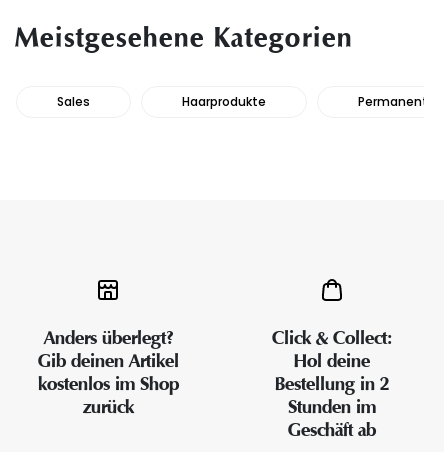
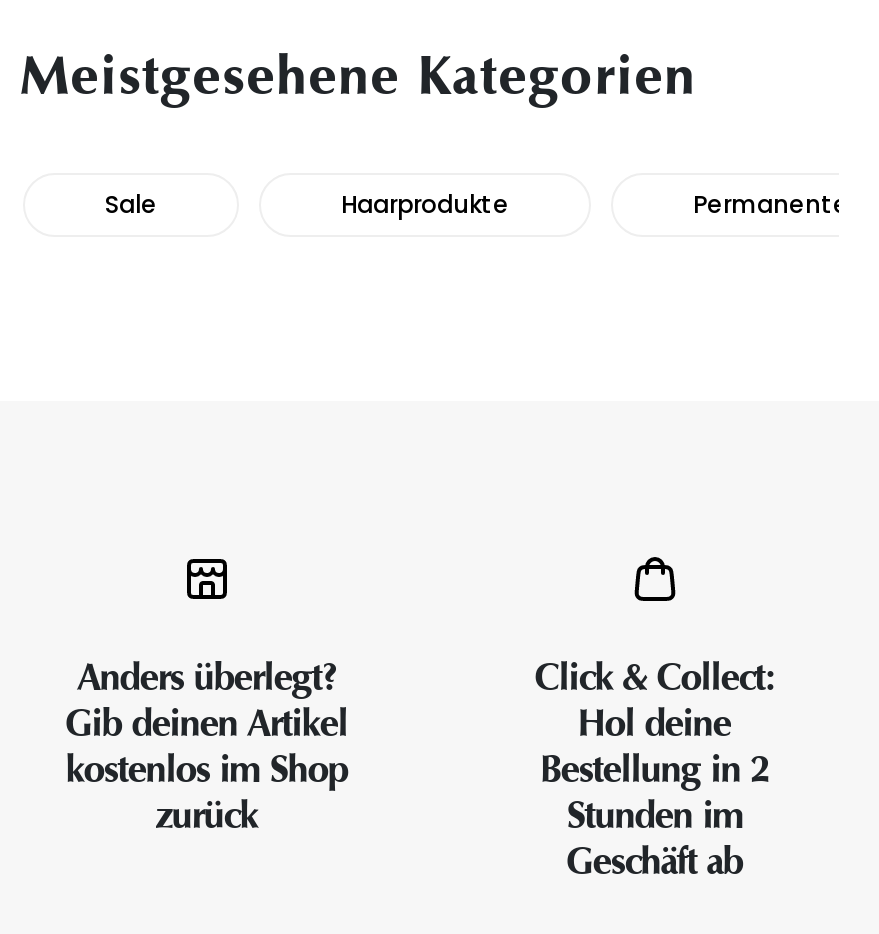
[57,93,90,110] Sales -> [105,187,157,221] Sale

